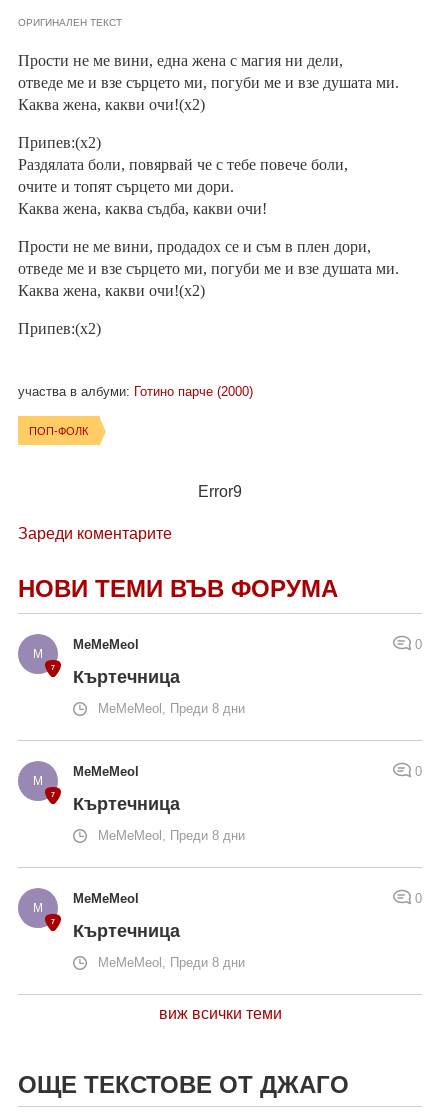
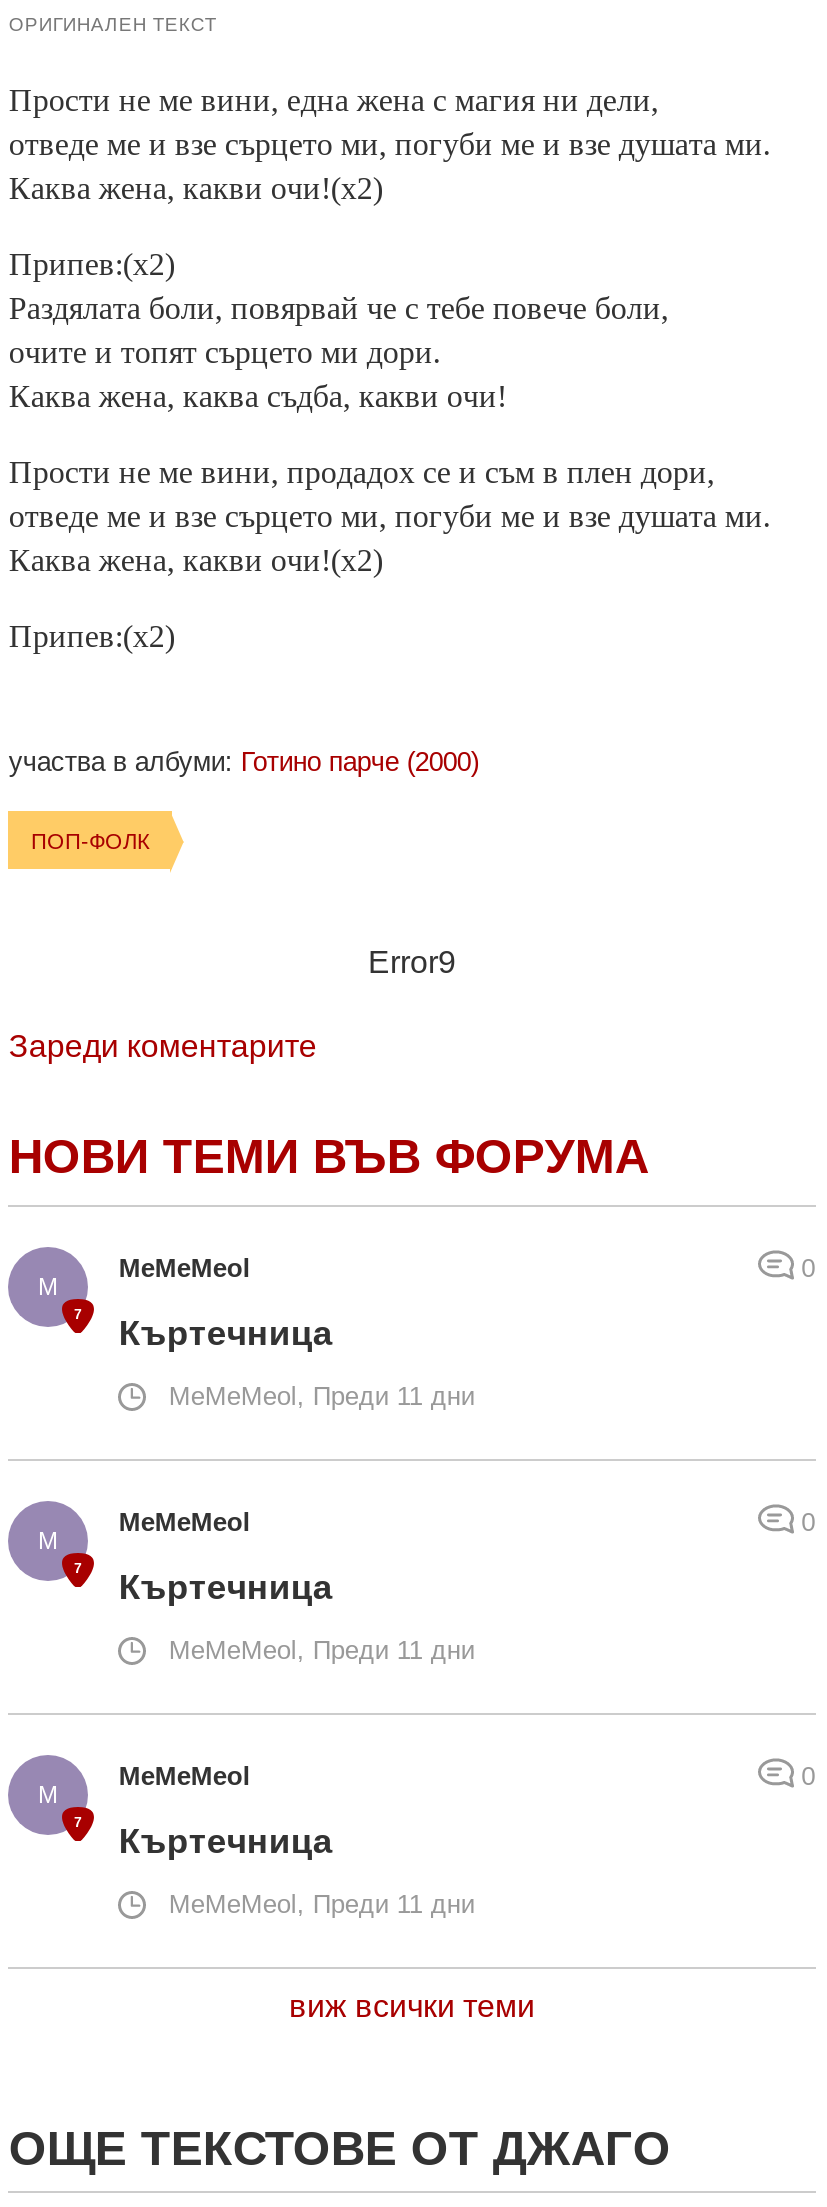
[98,700,245,715] MeMeMeol, Преди 8 дни -> [169,1380,475,1410] MeMeMeol, Преди 11 дни
[98,827,245,842] MeMeMeol, Преди 8 дни -> [169,1634,475,1664] MeMeMeol, Преди 11 дни
[98,954,245,969] MeMeMeol, Преди 8 дни -> [169,1888,475,1918] MeMeMeol, Преди 11 дни

